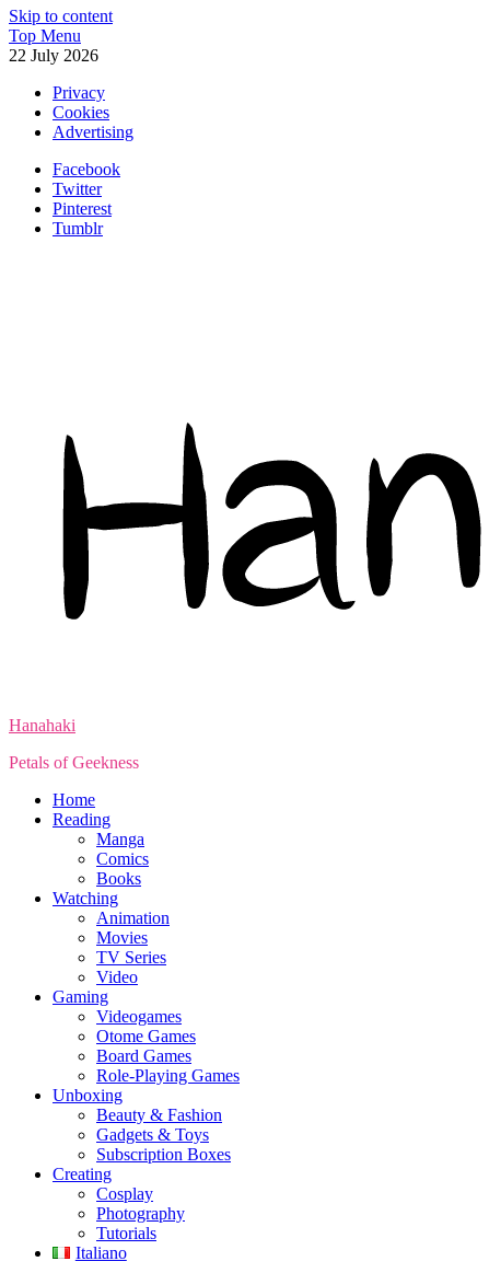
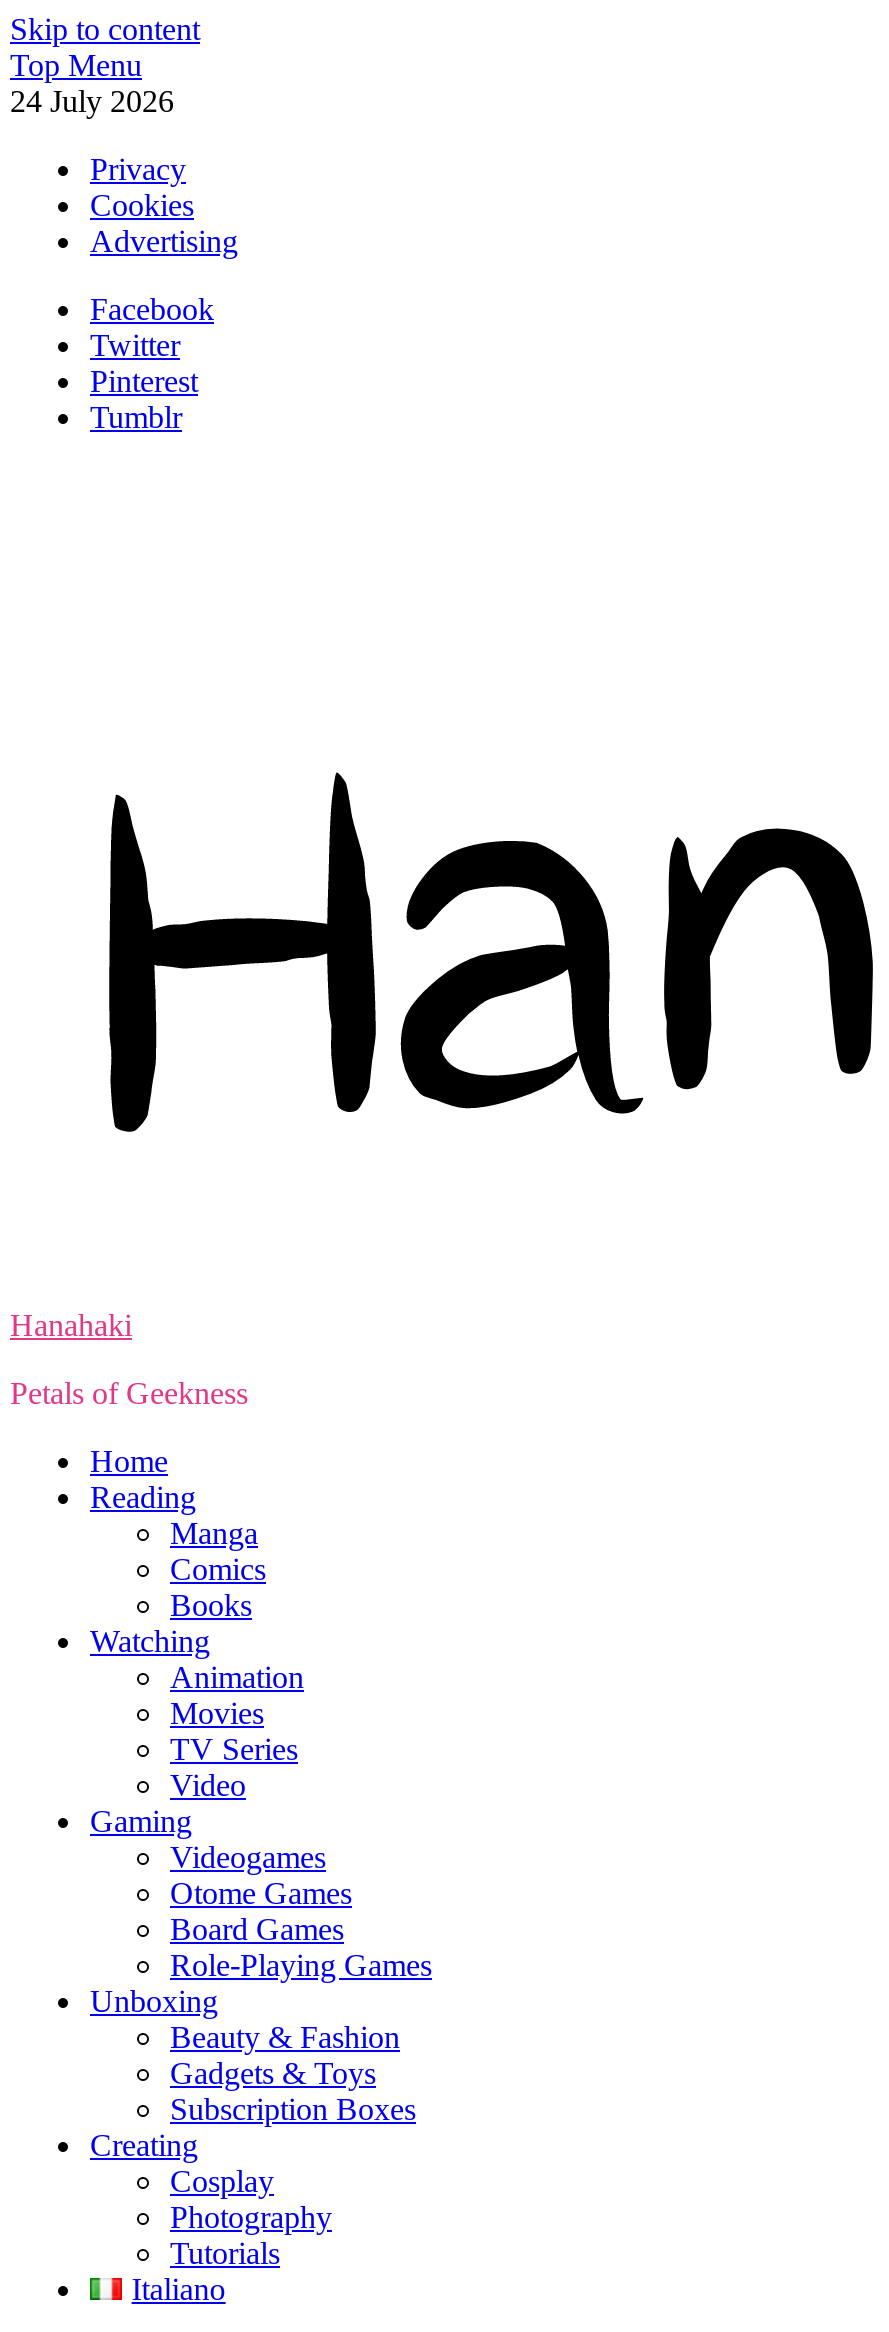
[9,46,98,65] 22 July 2026 -> [10,84,174,118] 24 July 2026

